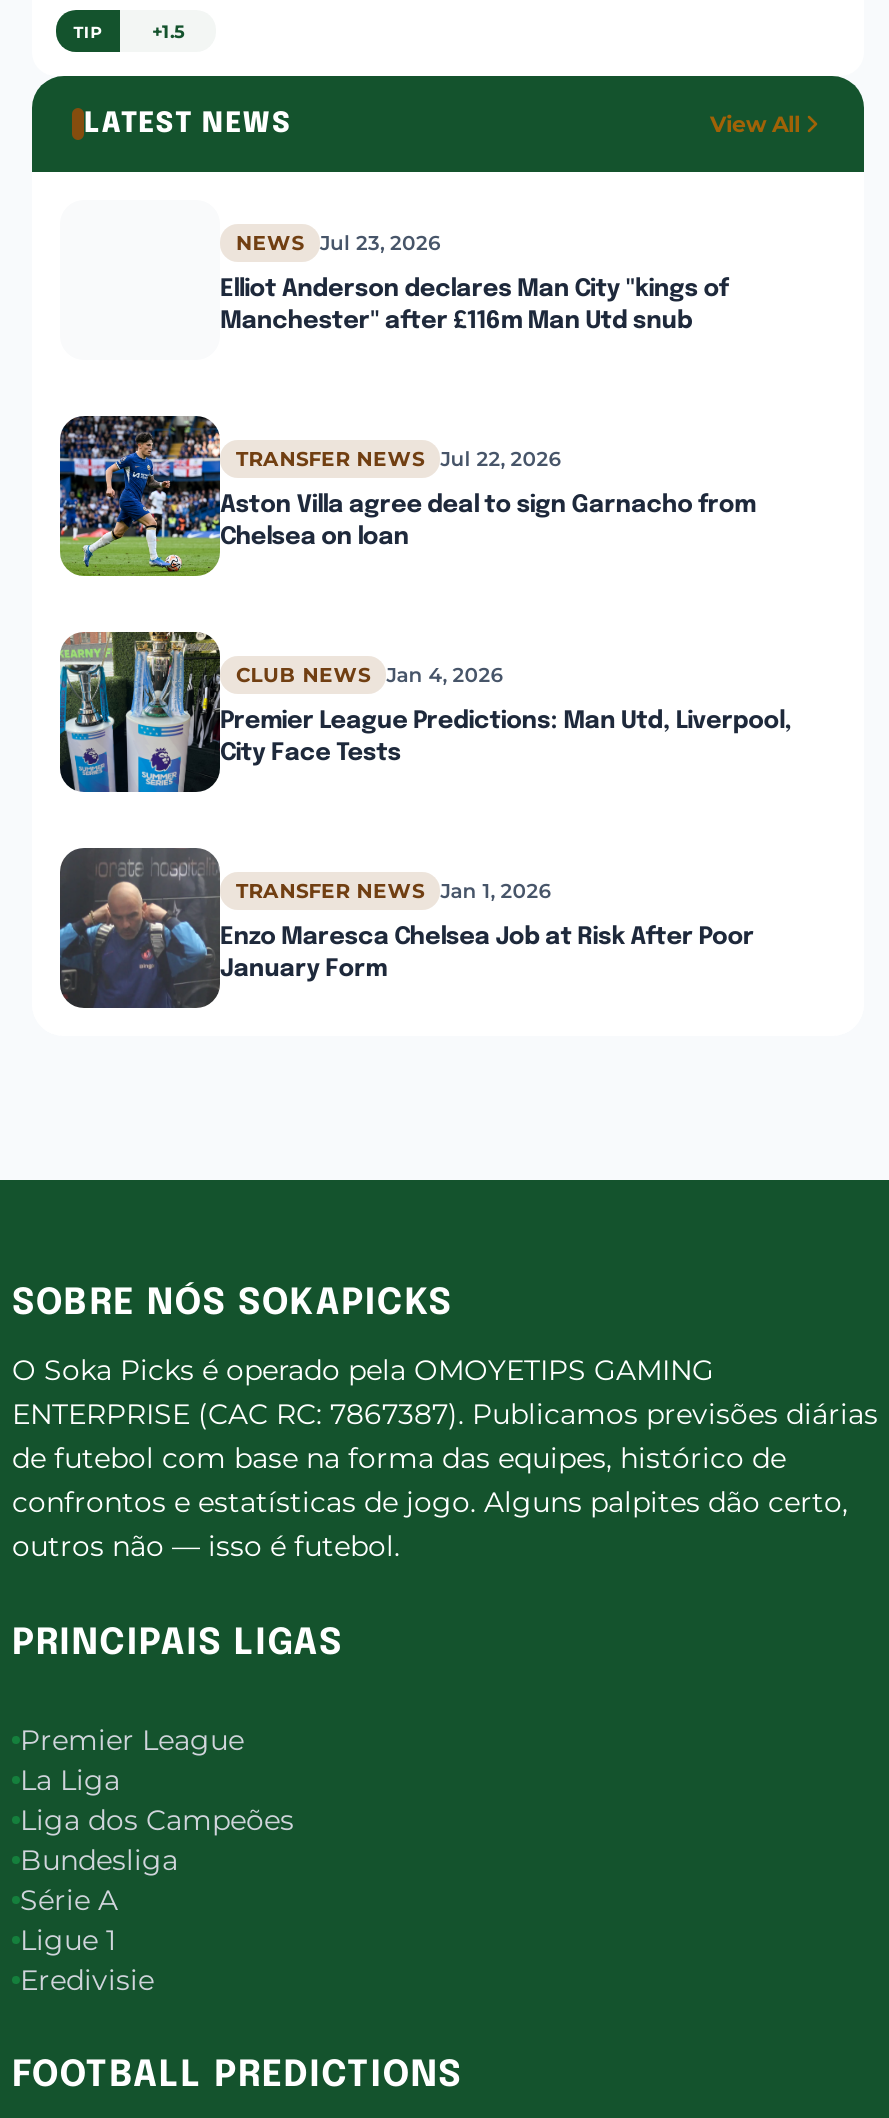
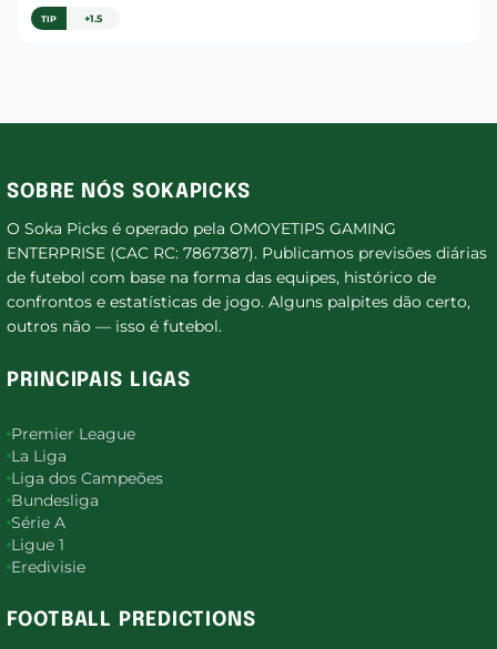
[30,74,866,174] [image] | LATEST NEWS | View All -> none
[220,229,728,333] NEWS | Jul 23, 2026 | Elliot Anderson declares Man City "kings of | Manchester" after £116m Man Utd snub -> none
[58,414,756,578] [image] | TRANSFER NEWS | Jul 22, 2026 | Aston Villa agree deal to sign Garnacho from | Chelsea on loan -> none
[58,630,792,794] [image] | CLUB NEWS | Jan 4, 2026 | Premier League Predictions: Man Utd, Liverpool, | City Face Tests -> none
[56,846,754,1012] [image] | TRANSFER NEWS | Jan 1, 2026 | Enzo Maresca Chelsea Job at Risk After Poor | January Form -> none

